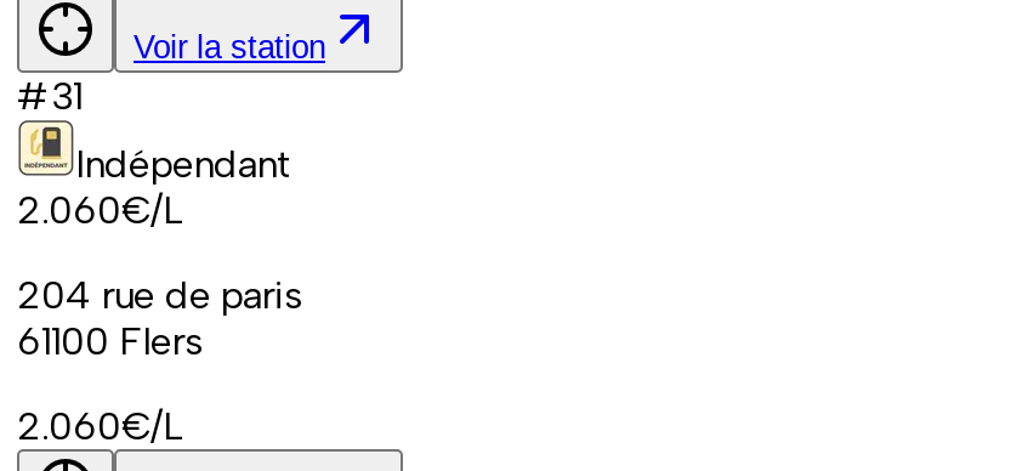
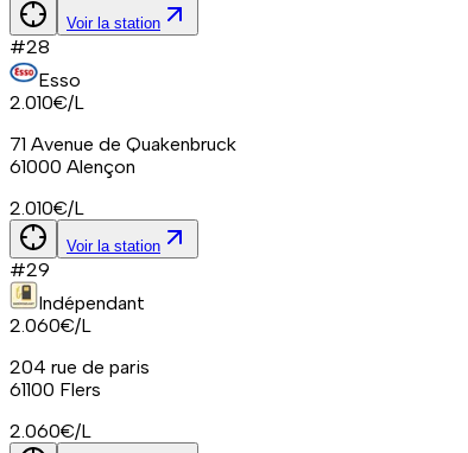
[17,73,83,119] #31 -> [10,35,236,281] #28 | Esso | 2.010€/L | 71 Avenue de Quakenbruck | 61000 Alençon | 2.010€/L | Voir la station | #29

